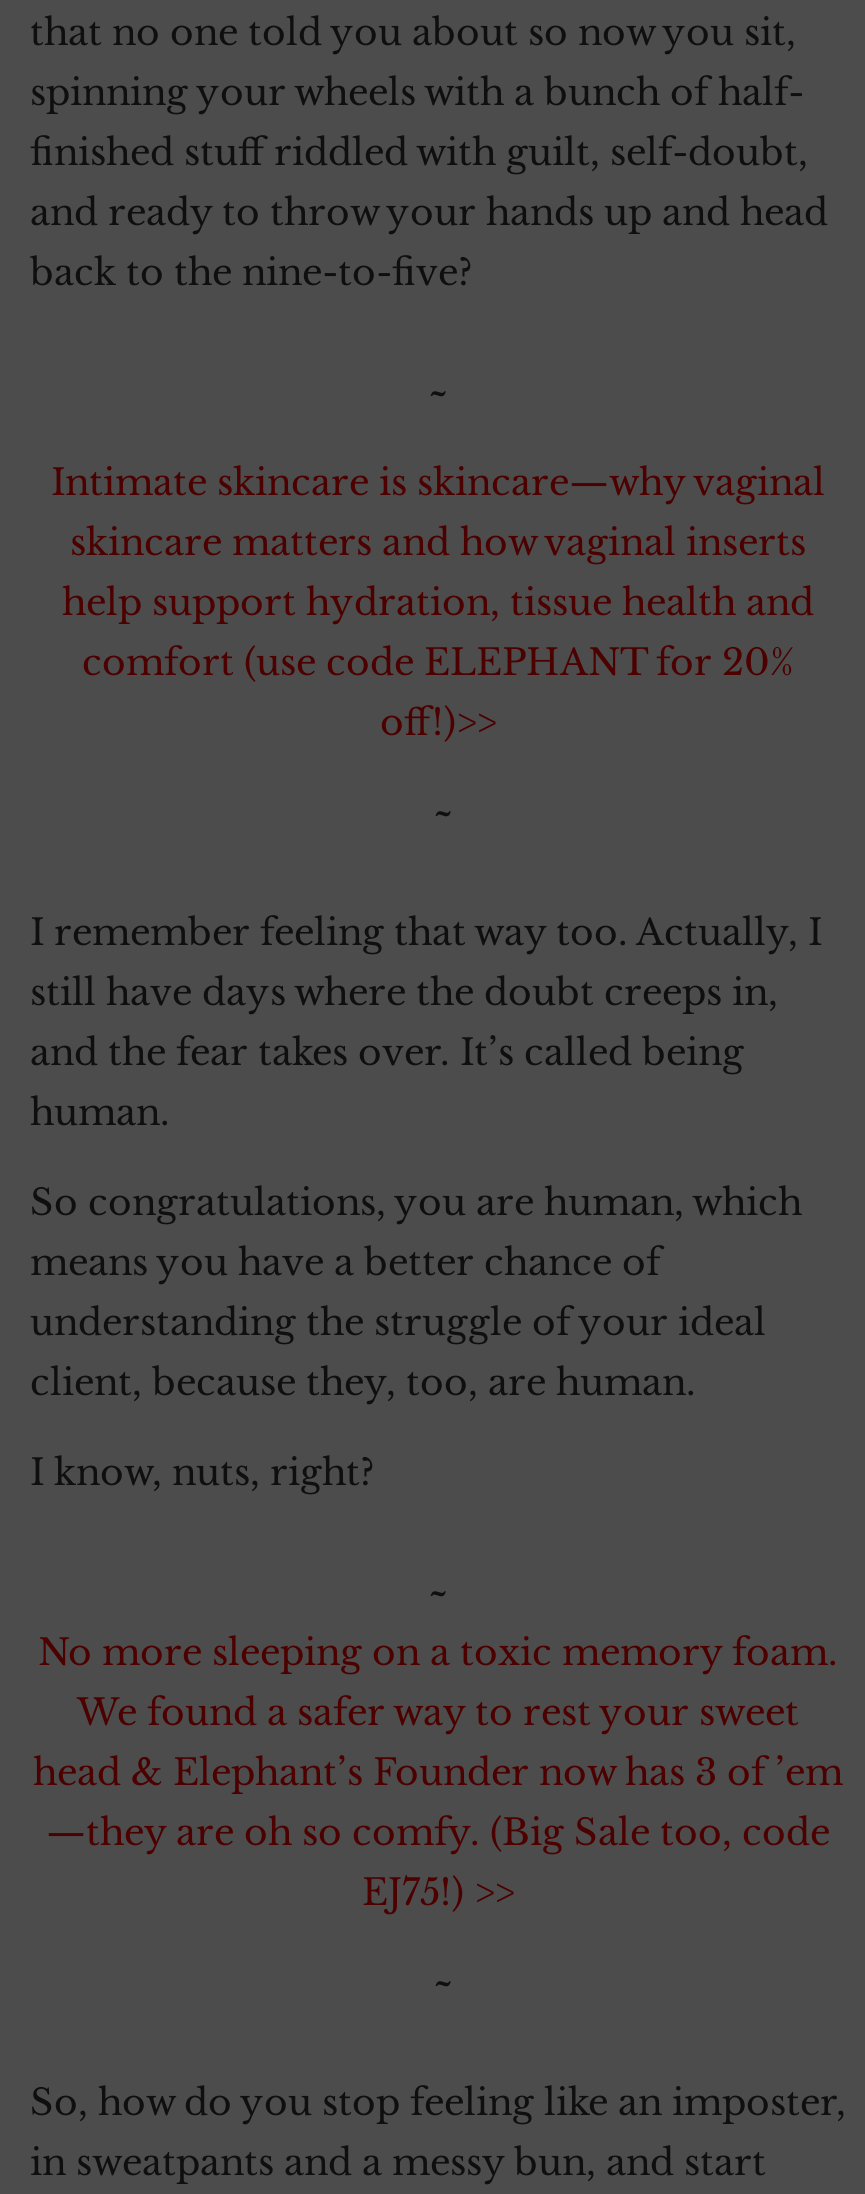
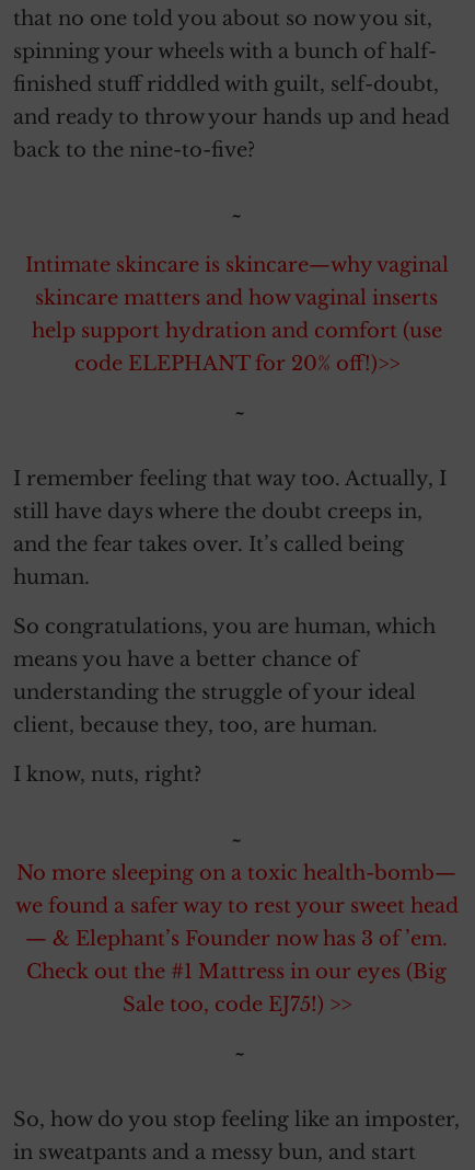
[62,581,814,745] help support hydration, tissue health and | comfort (use code ELEPHANT for 20% | off!)>> -> [31,319,442,376] help support hydration and comfort (use | code ELEPHANT for 20% off!)>>
[33,1631,843,1915] No more sleeping on a toxic memory foam. | We found a safer way to rest your sweet | head & Elephant’s Founder now has 3 of ’em | —they are oh so comfy. (Big Sale too, code | EJ75!) >> -> [15,861,458,1017] No more sleeping on a toxic health-bomb— | we found a safer way to rest your sweet head | — & Elephant’s Founder now has 3 of ’em. | Check out the #1 Mattress in our eyes (Big | Sale too, code EJ75!) >>

